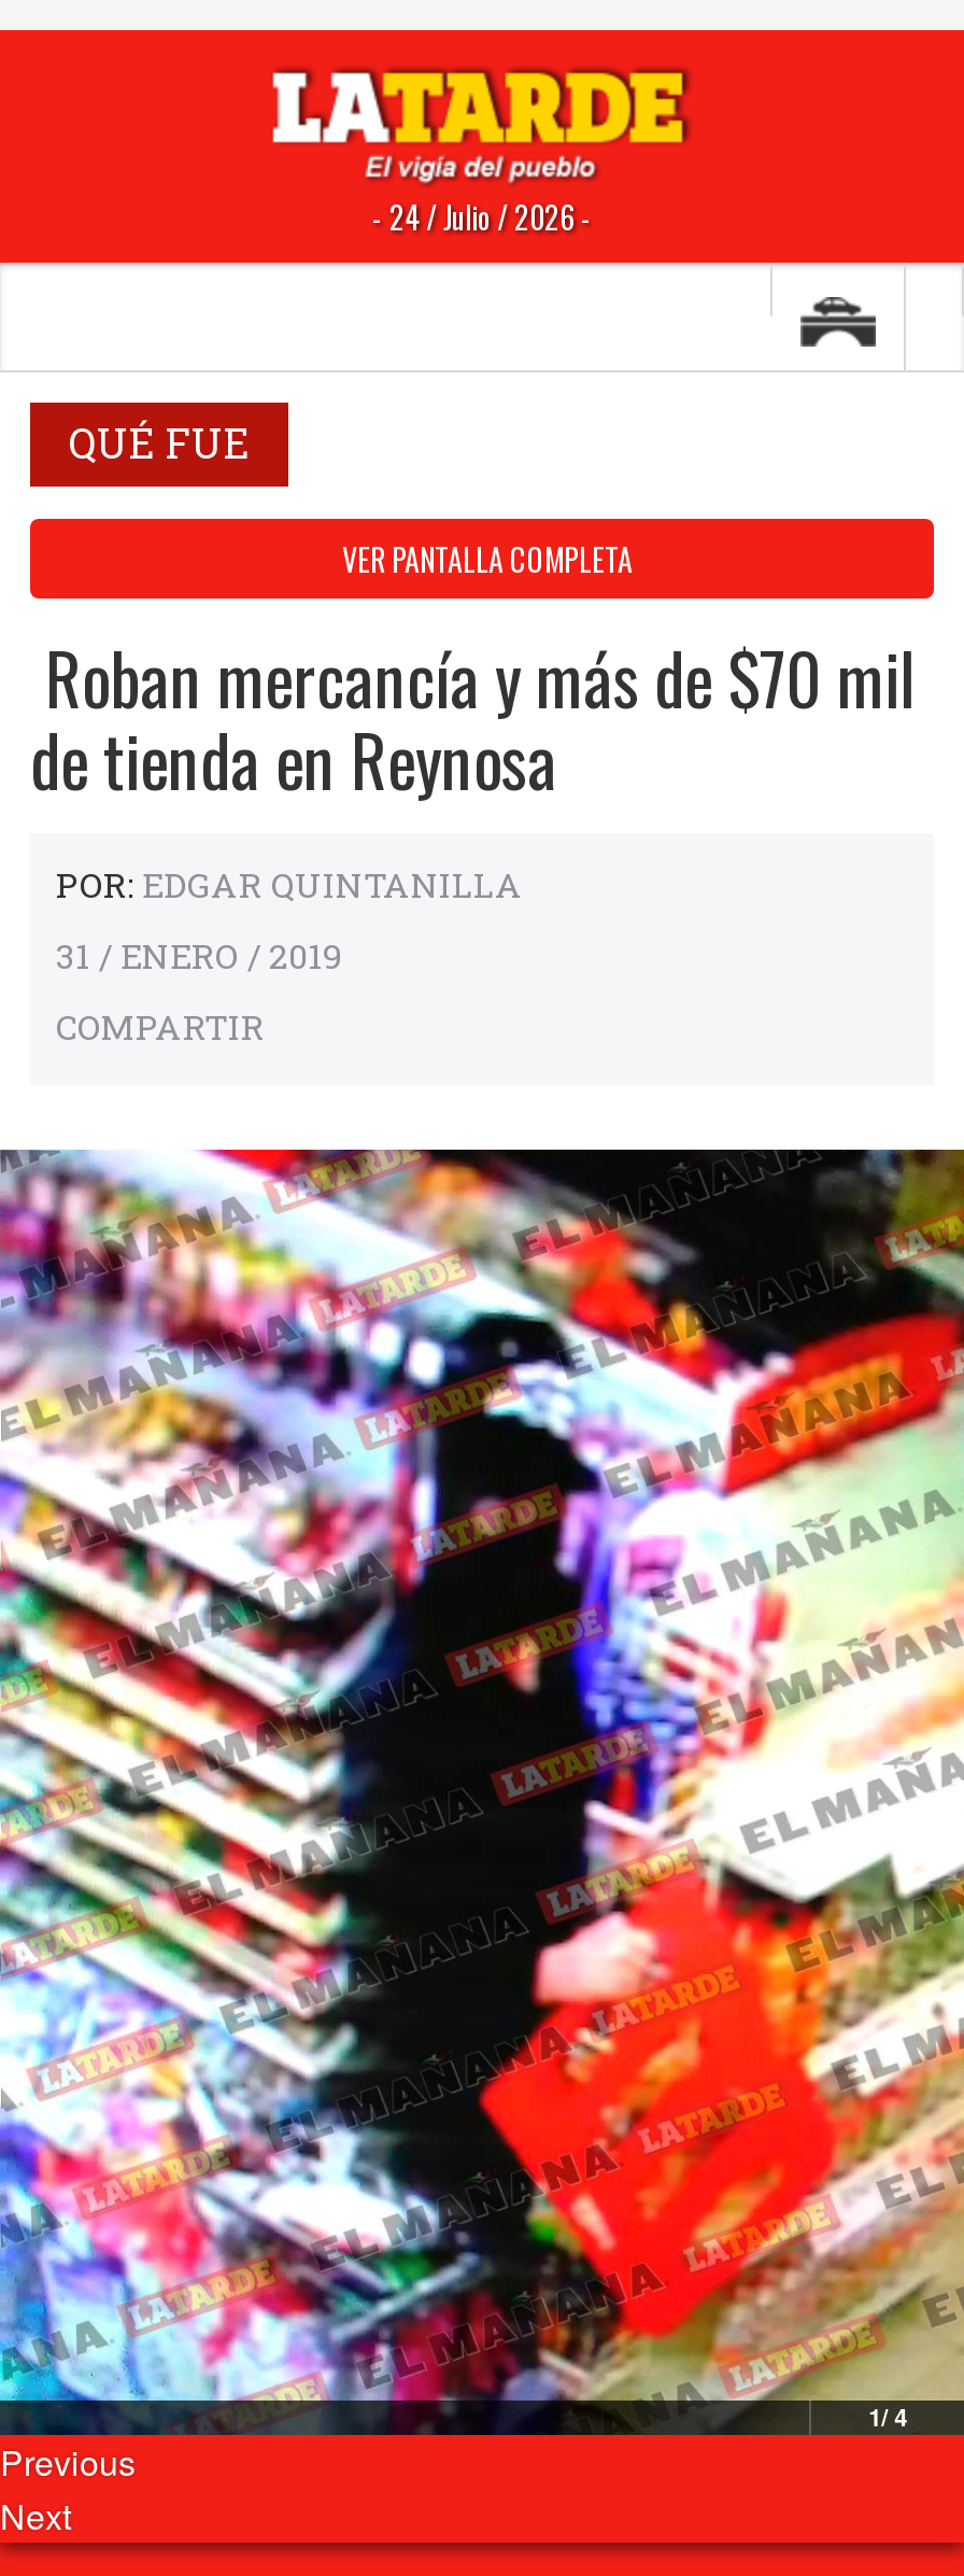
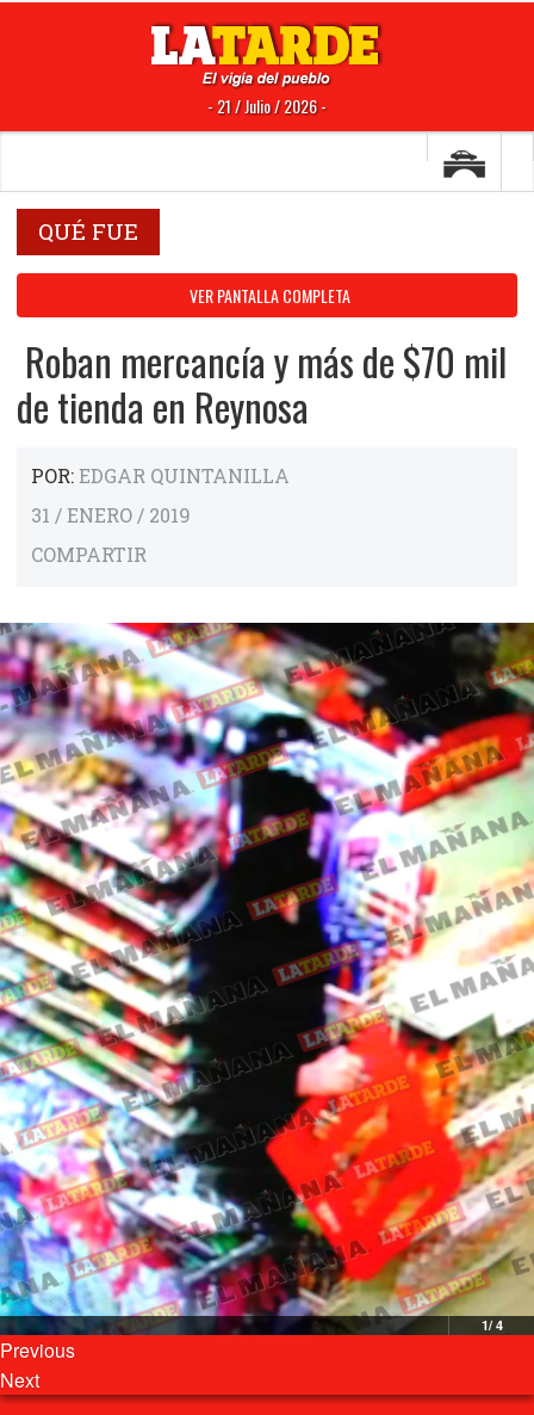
[372,194,592,239] - 24 / Julio / 2026 - -> [207,93,327,118] - 21 / Julio / 2026 -

